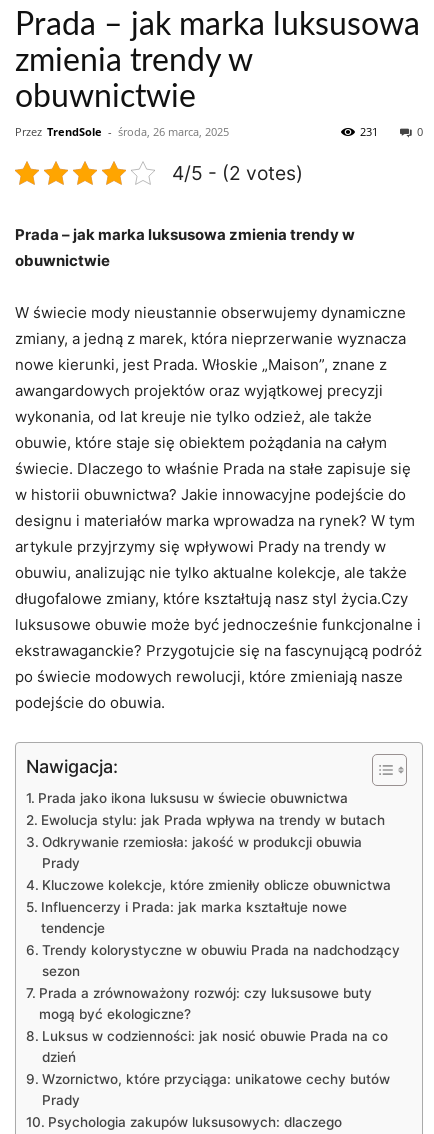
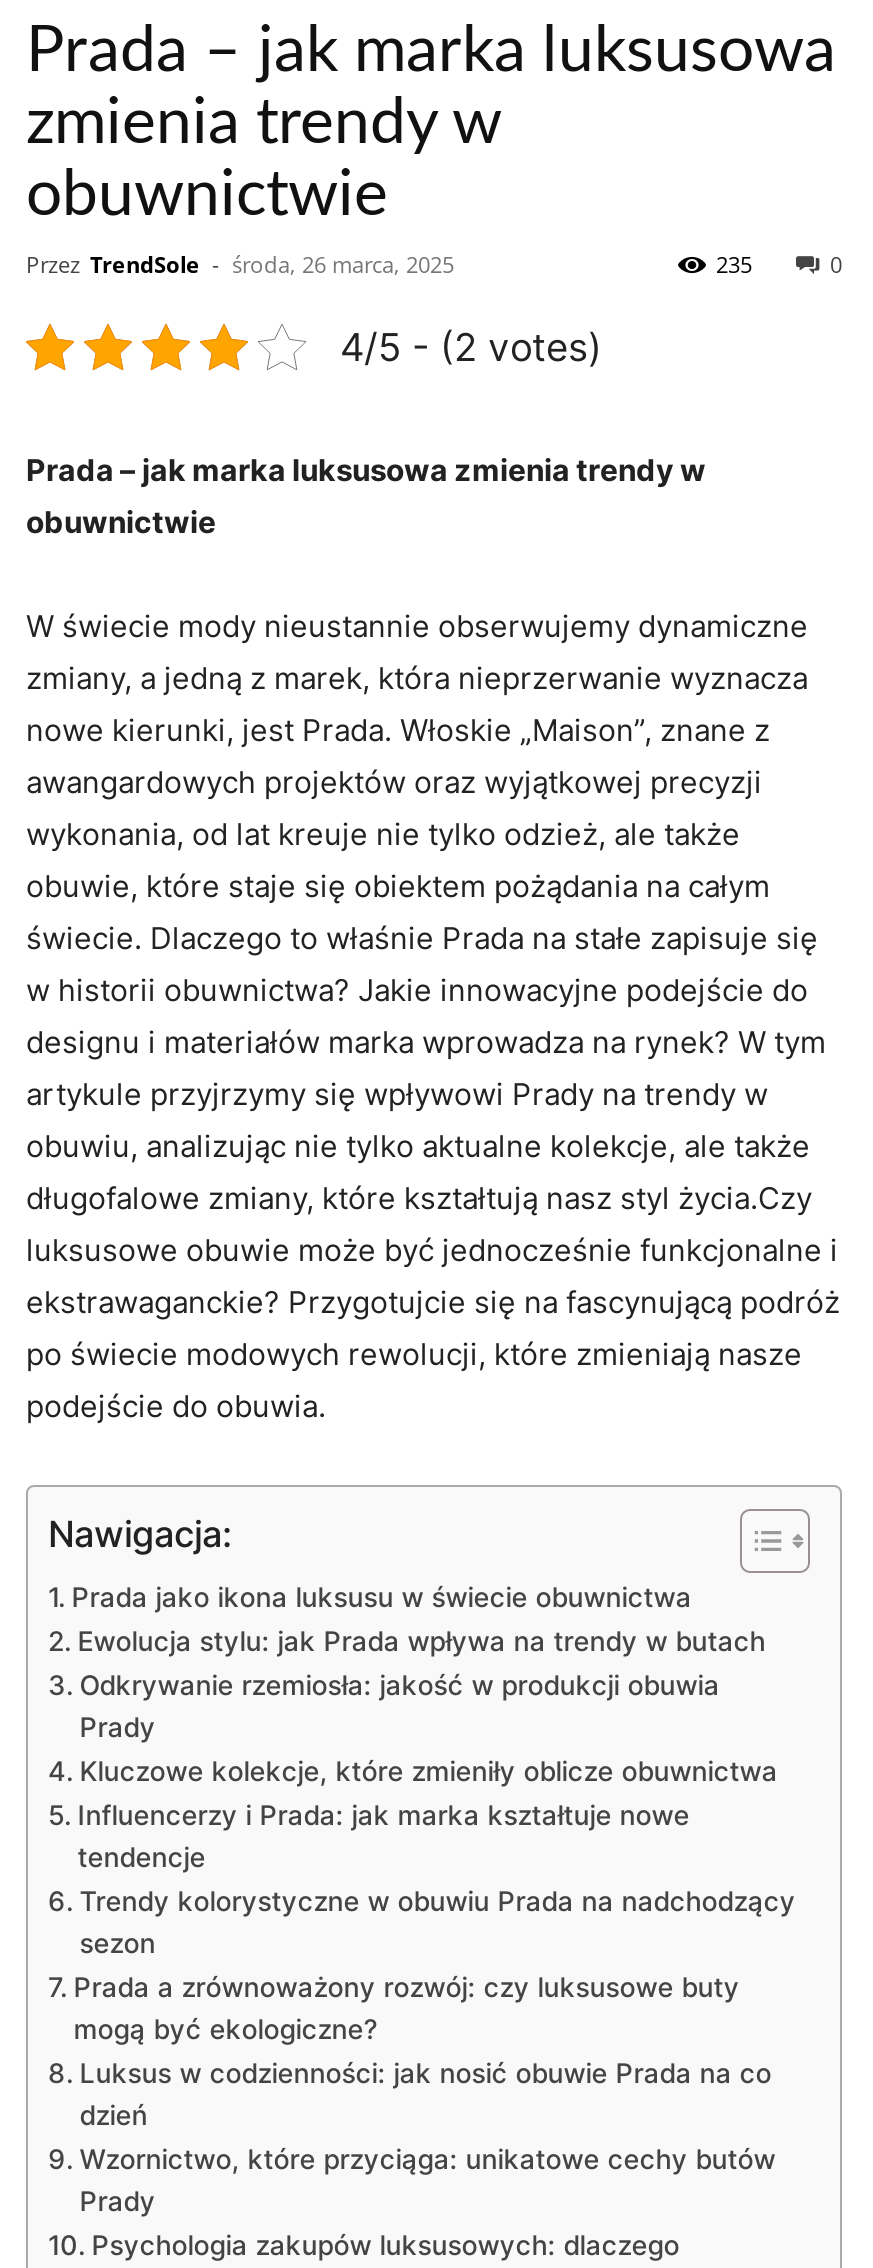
[360,124,378,139] 231 -> [716,248,752,278] 235

